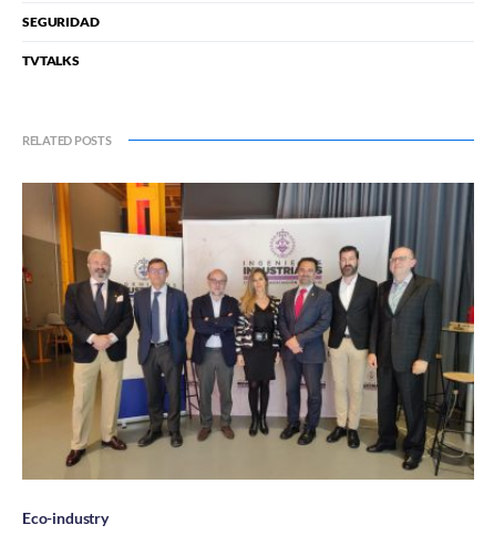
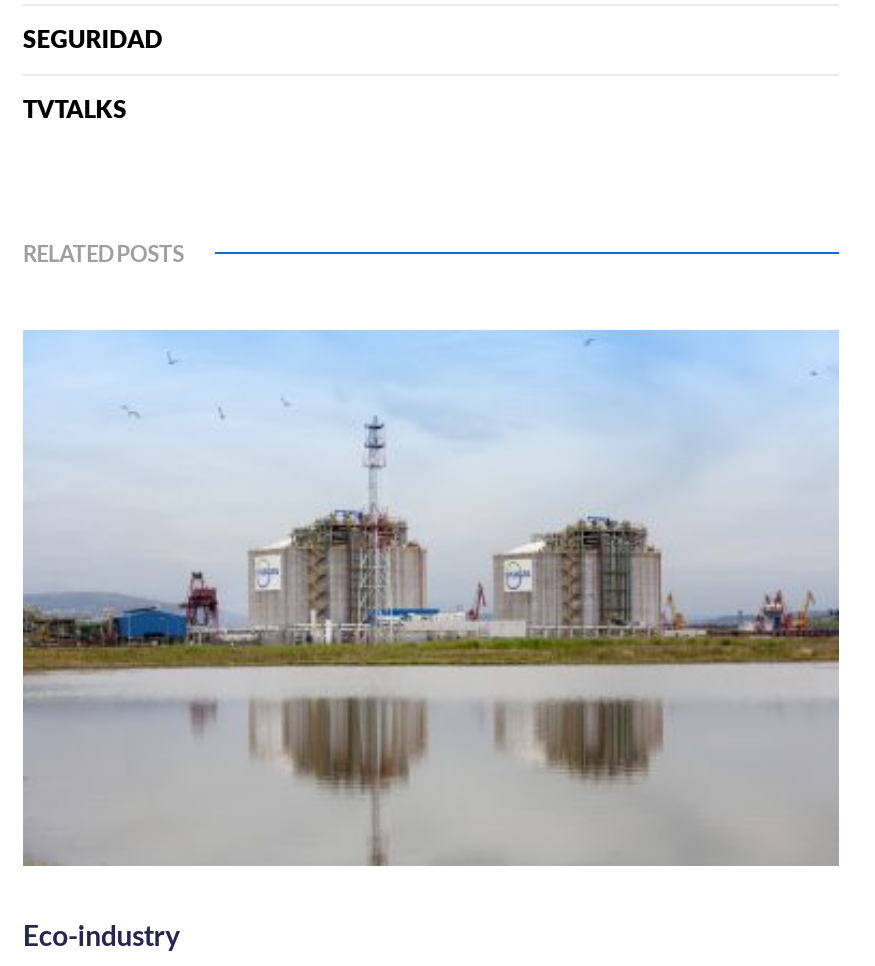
[21,182,475,480] [image] -> [21,328,841,866] [image]

